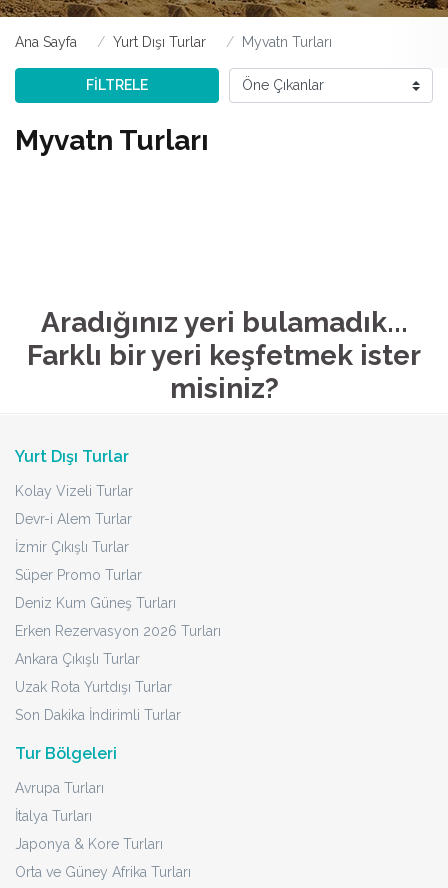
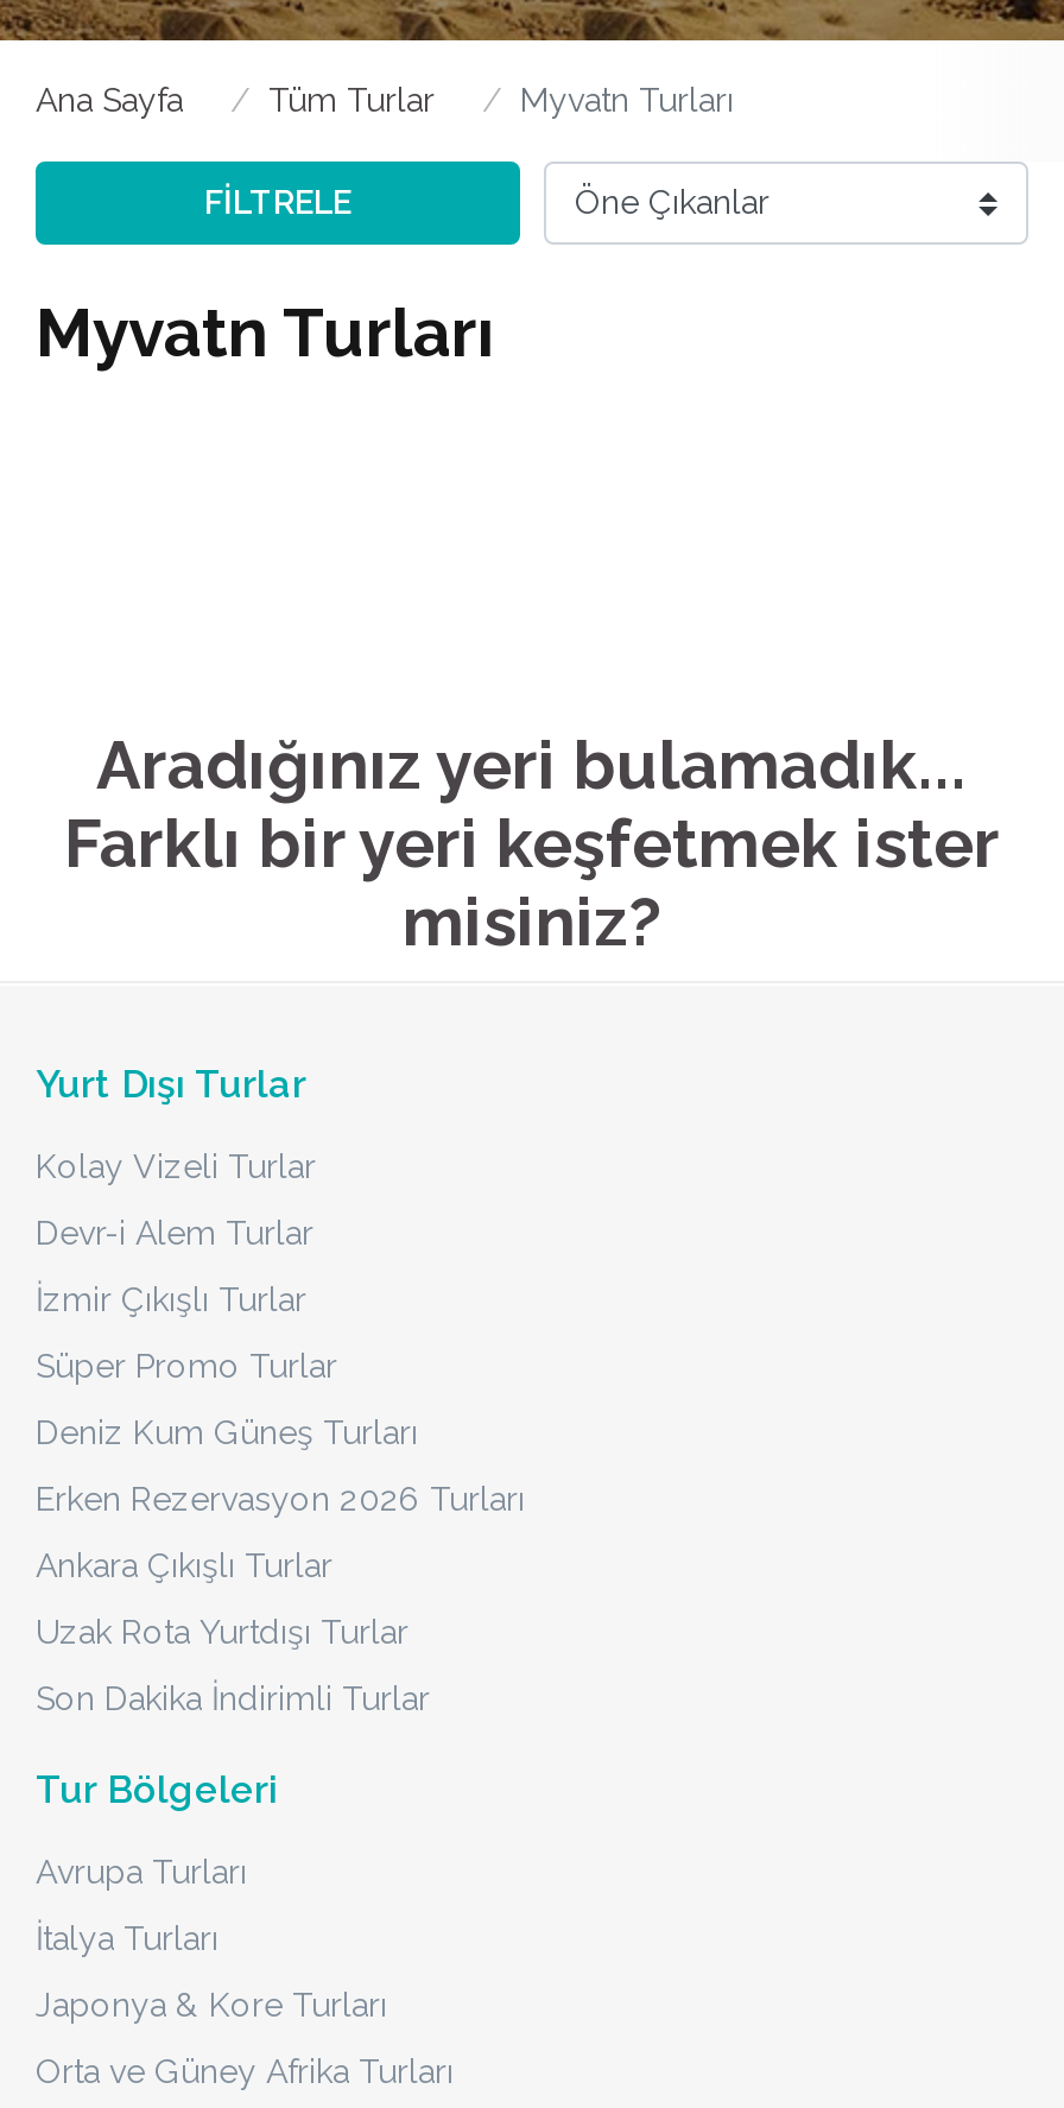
[113,34,206,50] Yurt Dışı Turlar -> [268,81,435,119] Tüm Turlar

